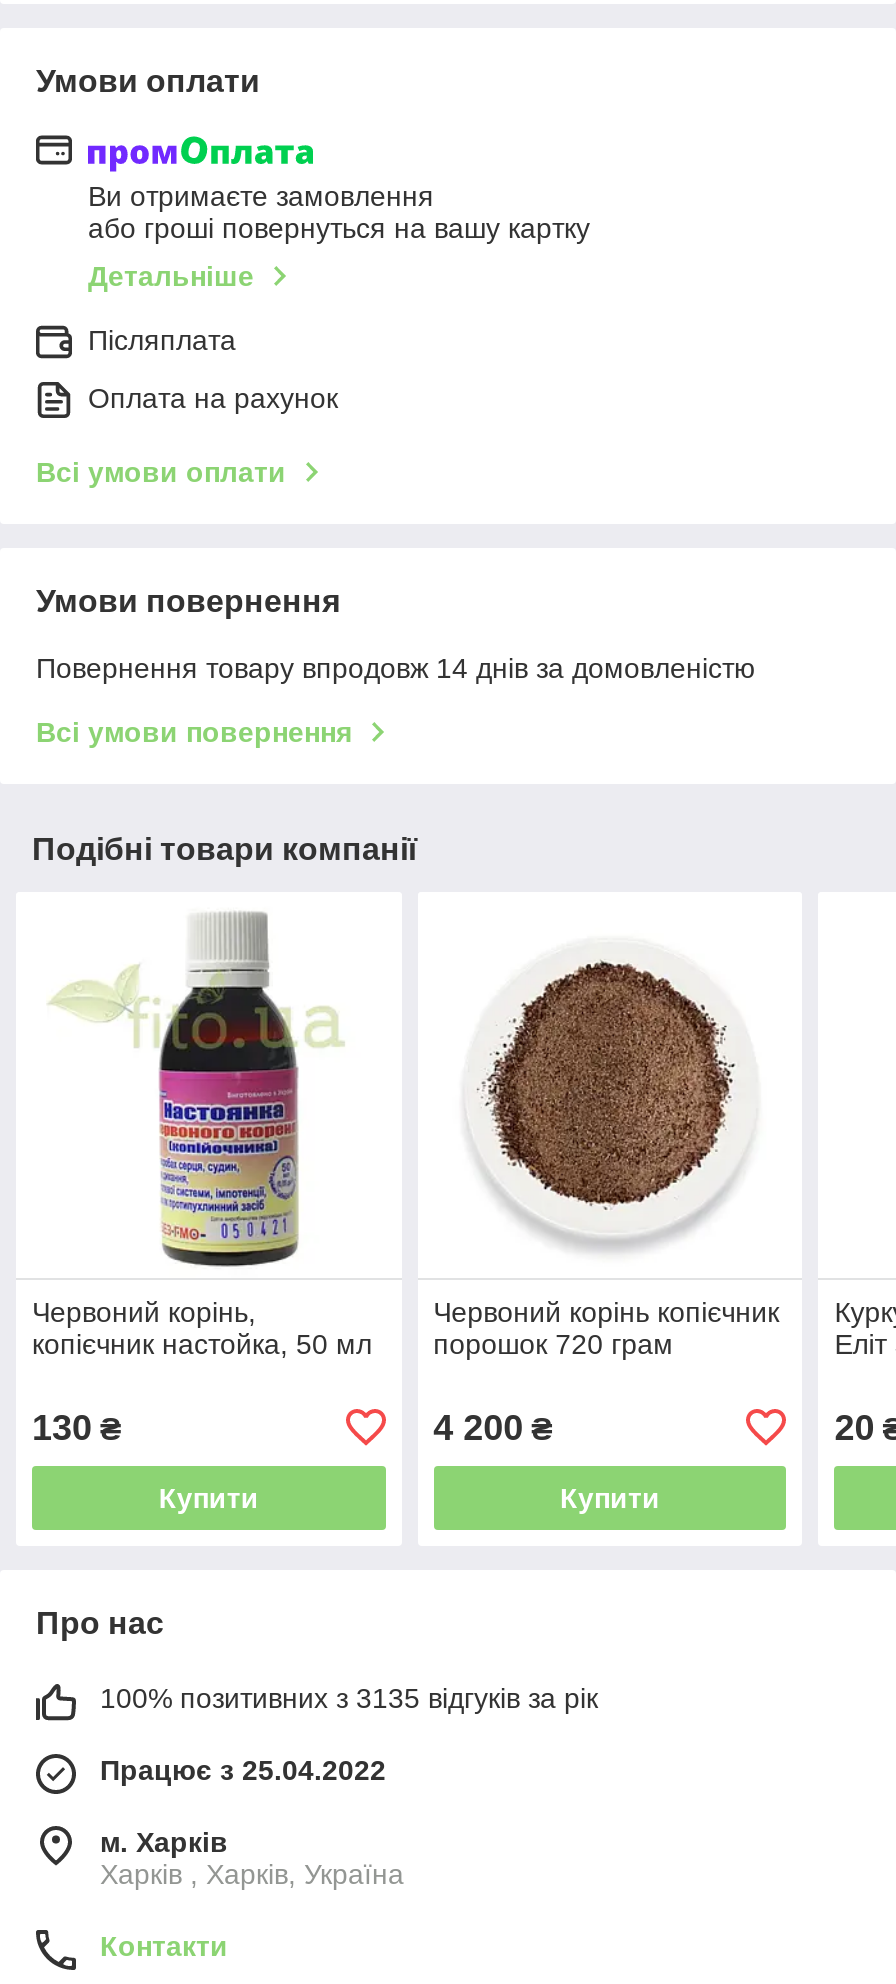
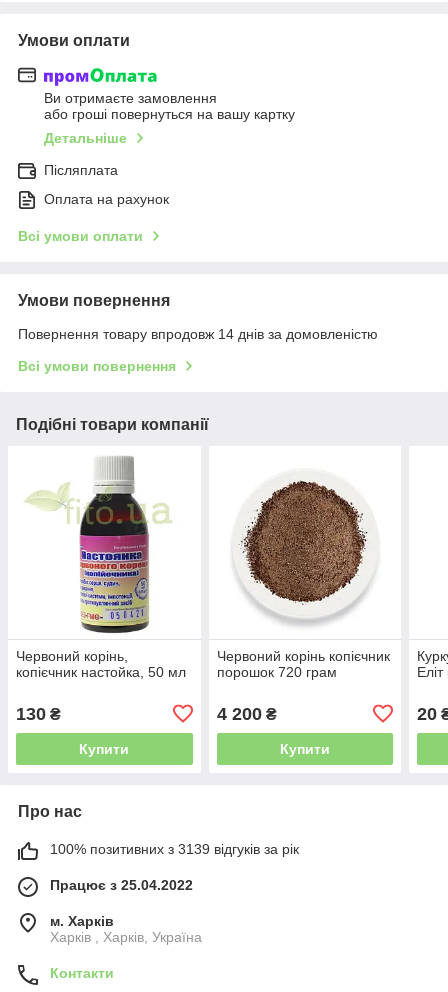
[100,1682,598,1714] 100% позитивних з 3135 відгуків за рік -> [50,841,299,857] 100% позитивних з 3139 відгуків за рік

